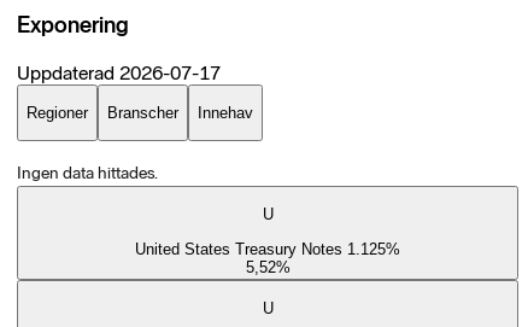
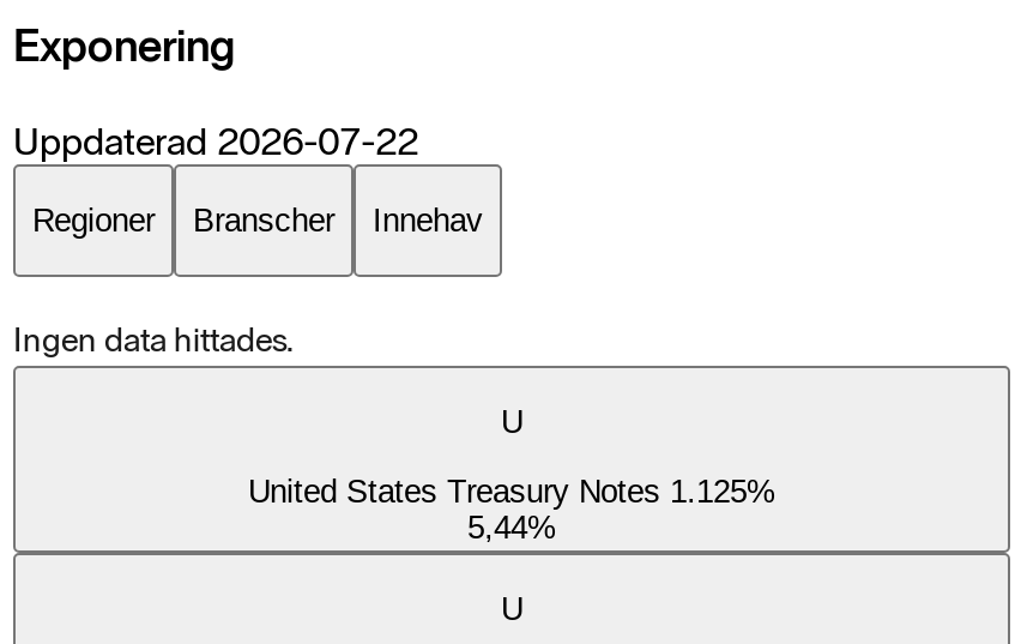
[17,61,221,84] Uppdaterad 2026-07-17 -> [13,118,418,163] Uppdaterad 2026-07-22
[245,258,290,276] 5,52% -> [467,509,556,545] 5,44%

